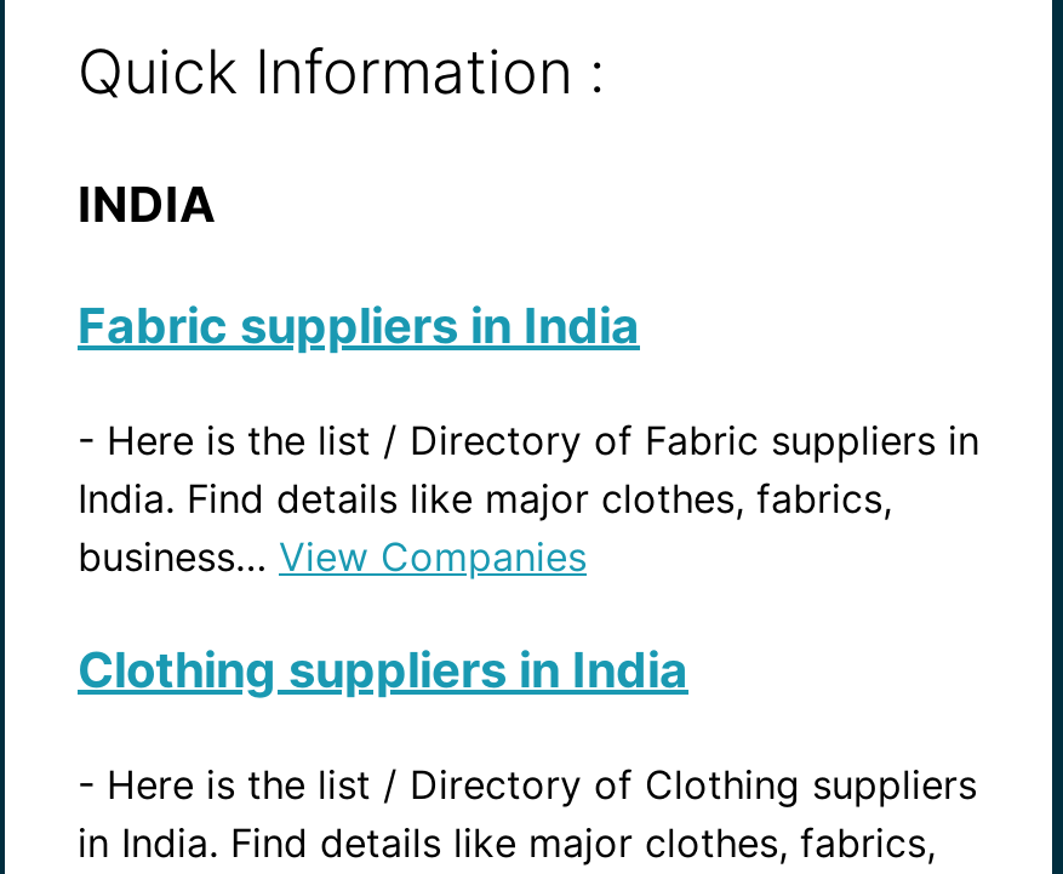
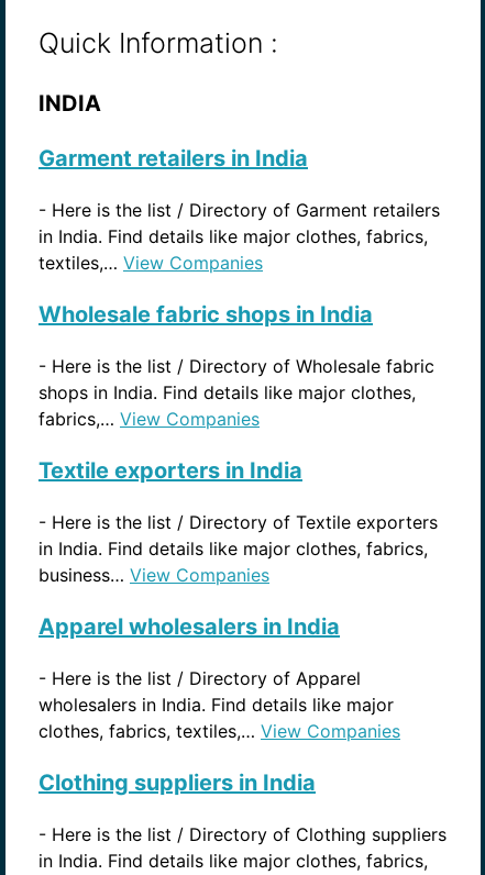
[78,297,979,523] Fabric suppliers in India | - Here is the list / Directory of Fabric suppliers in | India. Find details like major clothes, fabrics, -> [38,145,440,560] Garment retailers in India | - Here is the list / Directory of Garment retailers | in India. Find details like major clothes, fabrics, | textiles,… View Companies | Wholesale fabric shops in India | - Here is the list / Directory of Wholesale fabric | shops in India. Find details like major clothes, | fabrics,… View Companies | Textile exporters in India | - Here is the list / Directory of Textile exporters | in India. Find details like major clothes, fabrics,
none -> [38,613,400,742] Apparel wholesalers in India | - Here is the list / Directory of Apparel | wholesalers in India. Find details like major | clothes, fabrics, textiles,… View Companies

